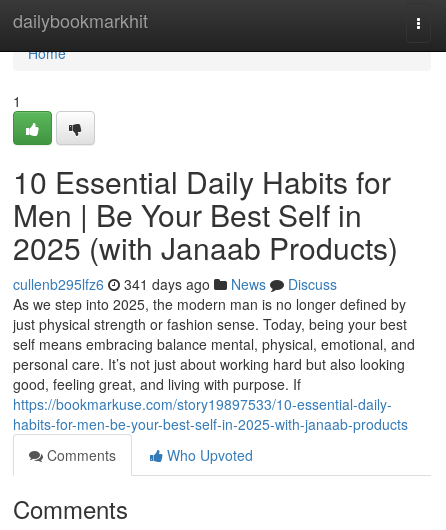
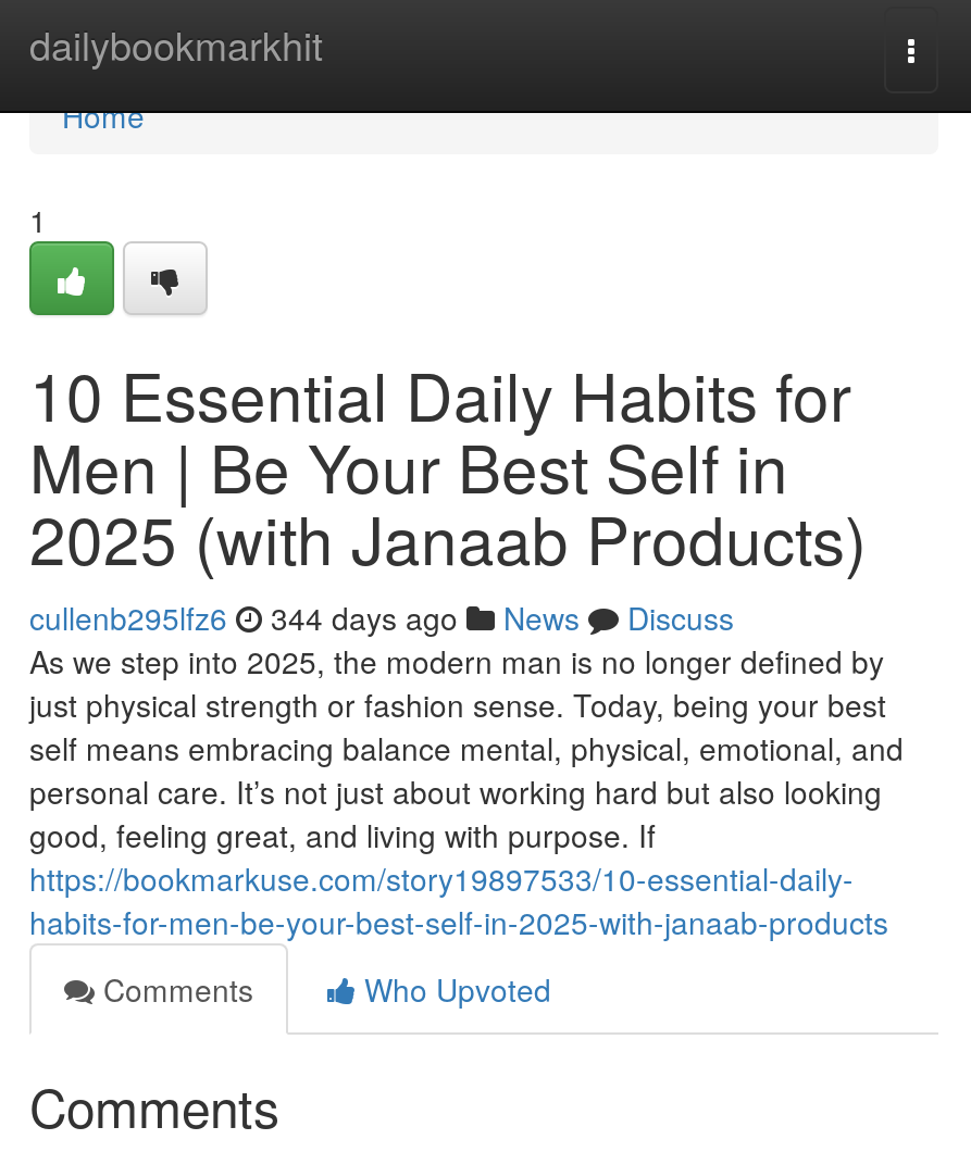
[13,274,337,294] cullenb295lfz6 341 days ago News Discuss -> [29,596,734,639] cullenb295lfz6 344 days ago News Discuss

